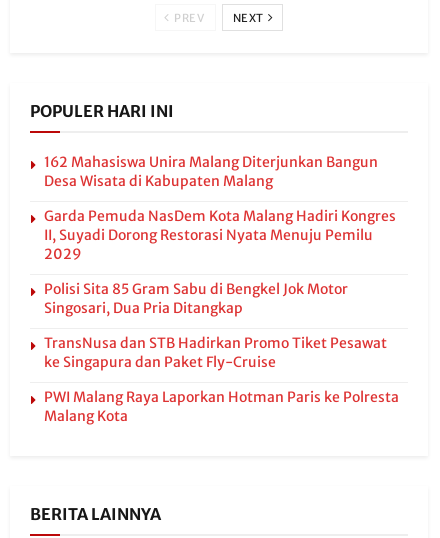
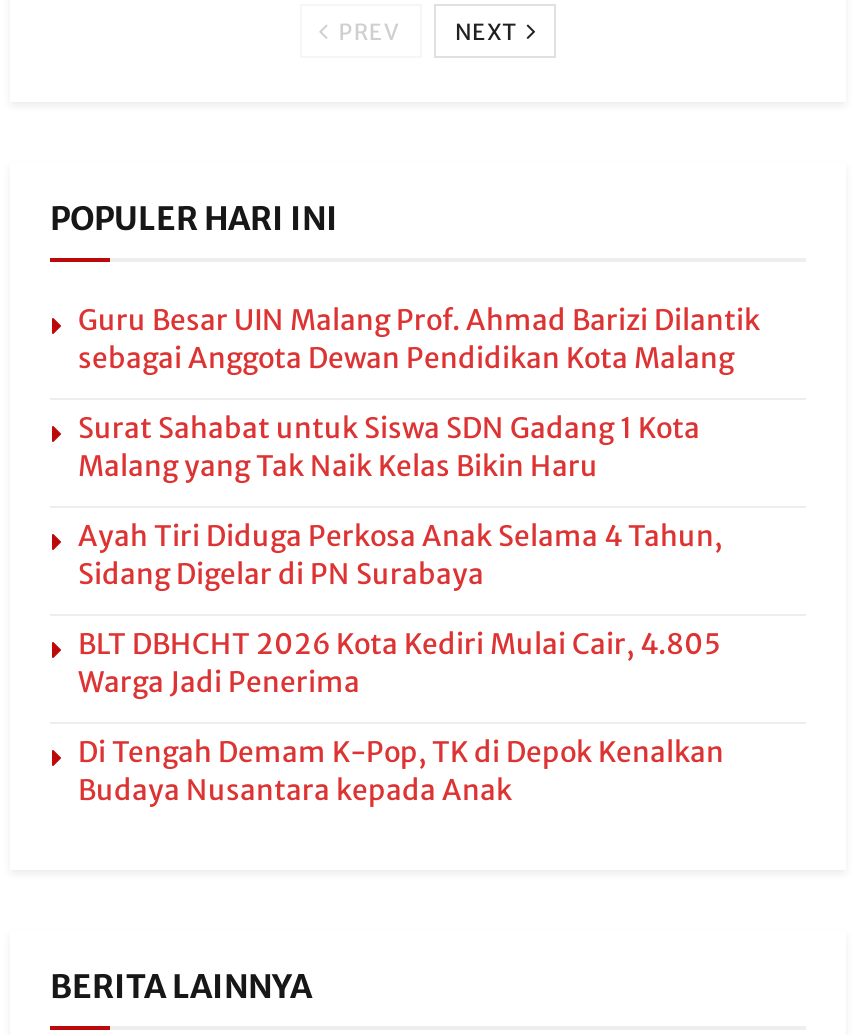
[44,153,378,190] 162 Mahasiswa Unira Malang Diterjunkan Bangun | Desa Wisata di Kabupaten Malang -> [78,302,760,376] Guru Besar UIN Malang Prof. Ahmad Barizi Dilantik | sebagai Anggota Dewan Pendidikan Kota Malang
[44,207,396,263] Garda Pemuda NasDem Kota Malang Hadiri Kongres | II, Suyadi Dorong Restorasi Nyata Menuju Pemilu | 2029 -> [78,410,700,484] Surat Sahabat untuk Siswa SDN Gadang 1 Kota | Malang yang Tak Naik Kelas Bikin Haru
[44,280,348,317] Polisi Sita 85 Gram Sabu di Bengkel Jok Motor | Singosari, Dua Pria Ditangkap -> [78,518,722,592] Ayah Tiri Diduga Perkosa Anak Selama 4 Tahun, | Sidang Digelar di PN Surabaya
[44,334,387,371] TransNusa dan STB Hadirkan Promo Tiket Pesawat | ke Singapura dan Paket Fly-Cruise -> [78,626,720,700] BLT DBHCHT 2026 Kota Kediri Mulai Cair, 4.805 | Warga Jadi Penerima
[44,388,399,425] PWI Malang Raya Laporkan Hotman Paris ke Polresta | Malang Kota -> [78,734,724,808] Di Tengah Demam K-Pop, TK di Depok Kenalkan | Budaya Nusantara kepada Anak

